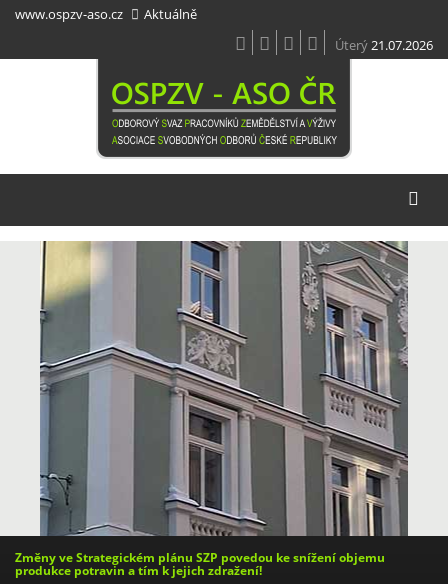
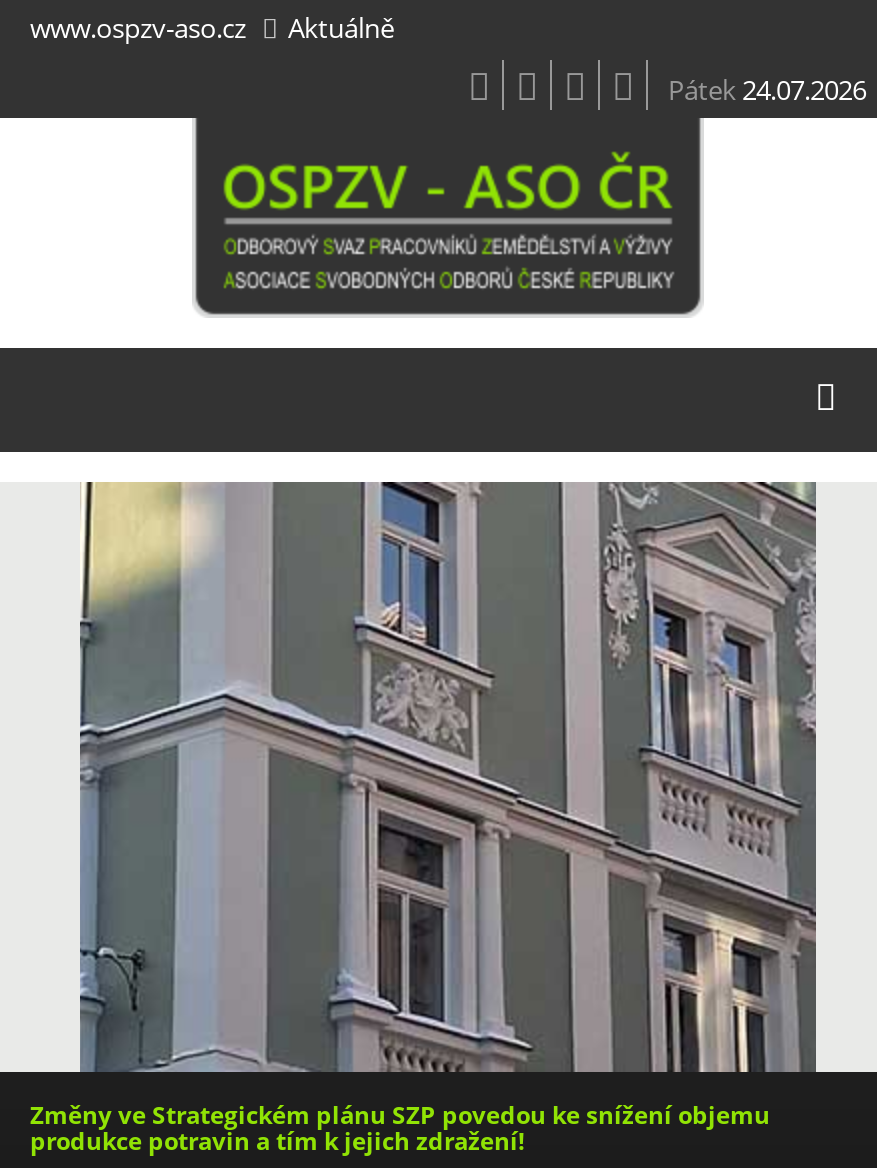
[335,36,433,54] Úterý 21.07.2026 -> [668,72,866,108] Pátek 24.07.2026

